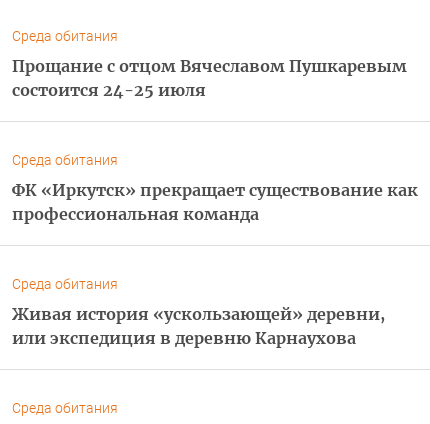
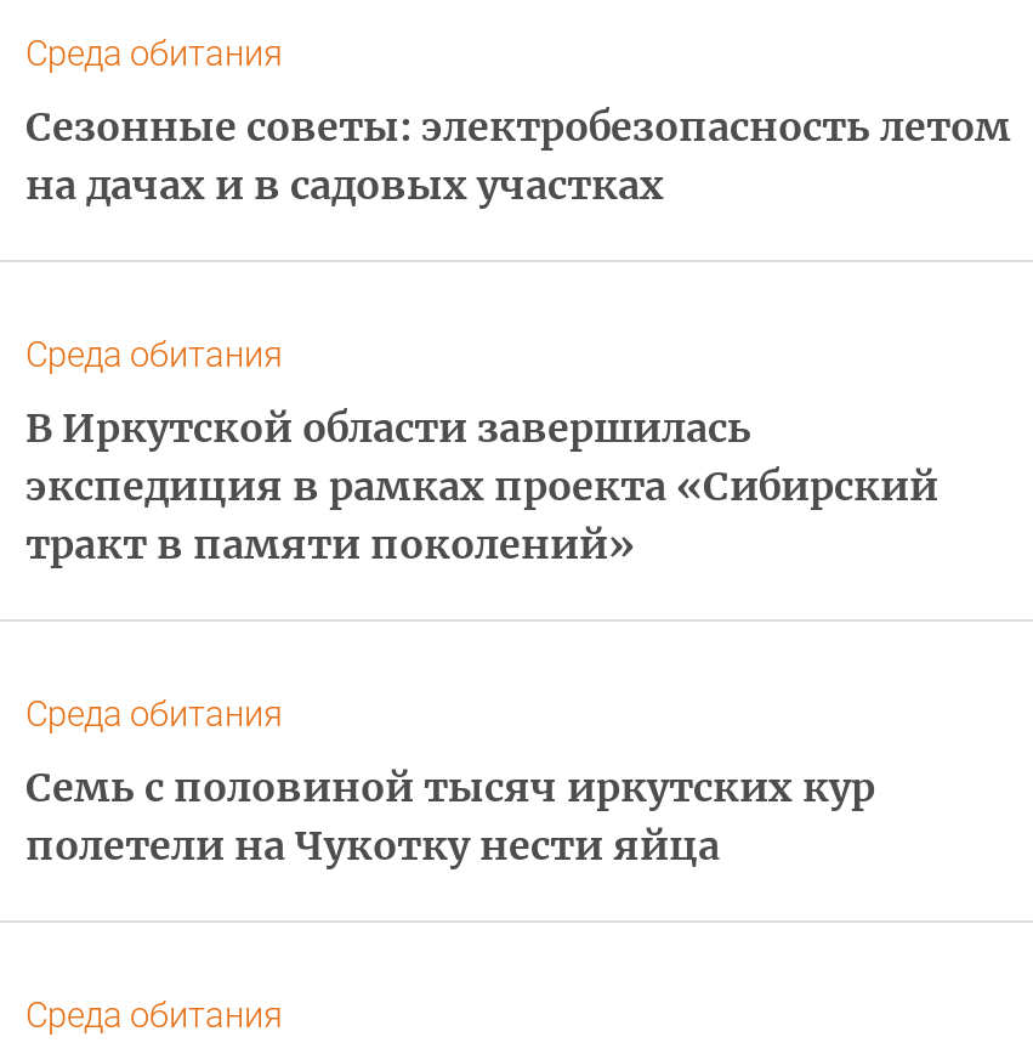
[12,56,407,100] Прощание с отцом Вячеславом Пушкаревым | состоится 24-25 июля -> [25,103,1011,210] Сезонные советы: электробезопасность летом | на дачах и в садовых участках
[12,180,418,224] ФК «Иркутск» прекращает существование как | профессиональная команда -> [25,404,938,569] В Иркутской области завершилась | экспедиция в рамках проекта «Сибирский | тракт в памяти поколений»
[12,304,385,348] Живая история «ускользающей» деревни, | или экспедиция в деревню Карнаухова -> [25,763,875,870] Семь с половиной тысяч иркутских кур | полетели на Чукотку нести яйца

